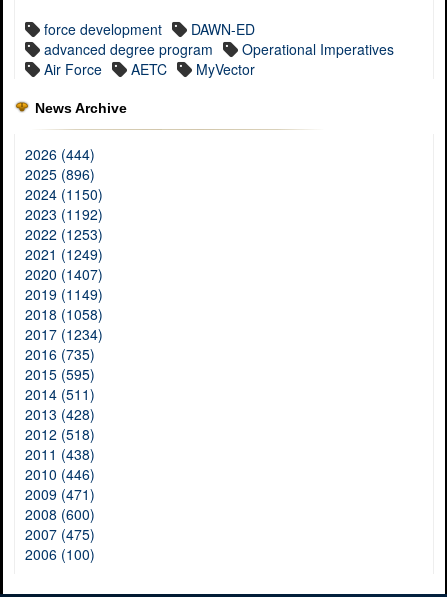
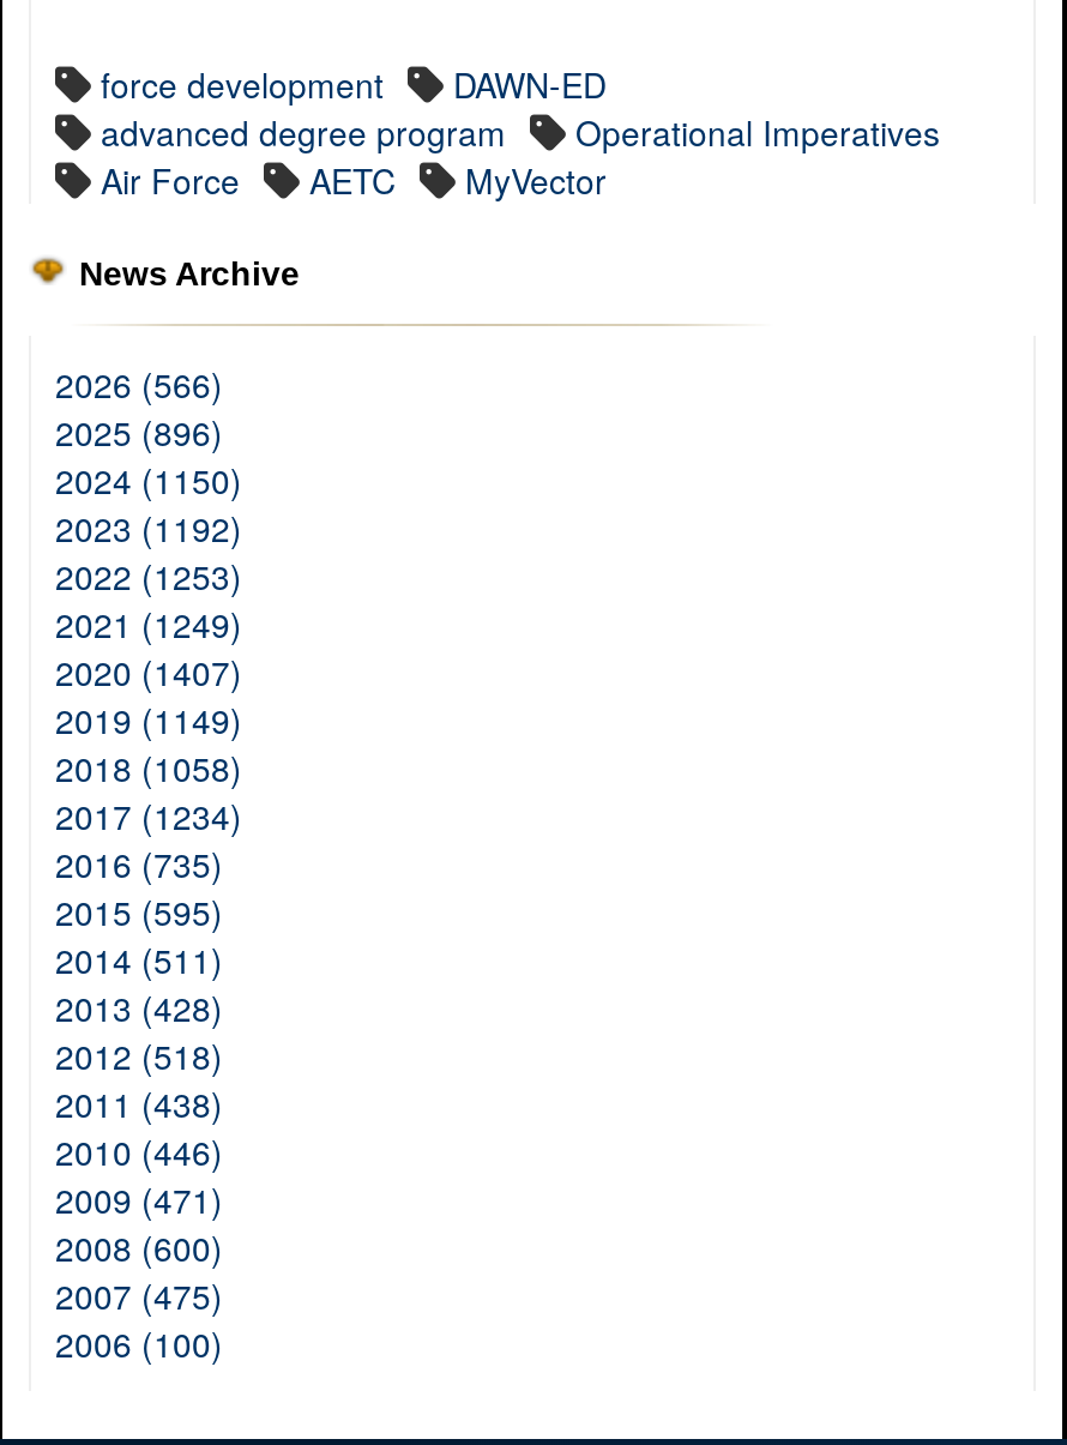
[25,144,95,164] 2026 (444) -> [55,360,223,407] 2026 (566)

